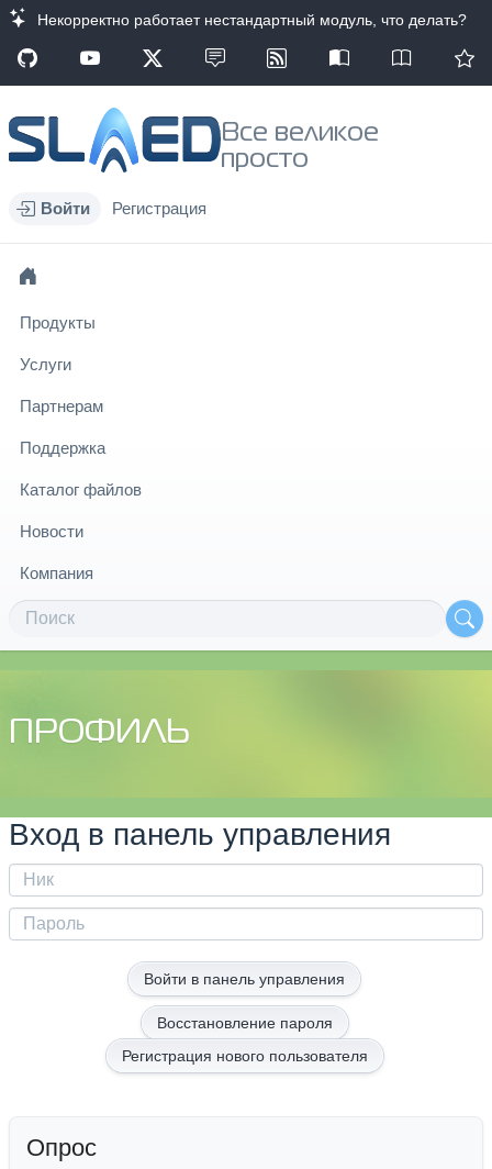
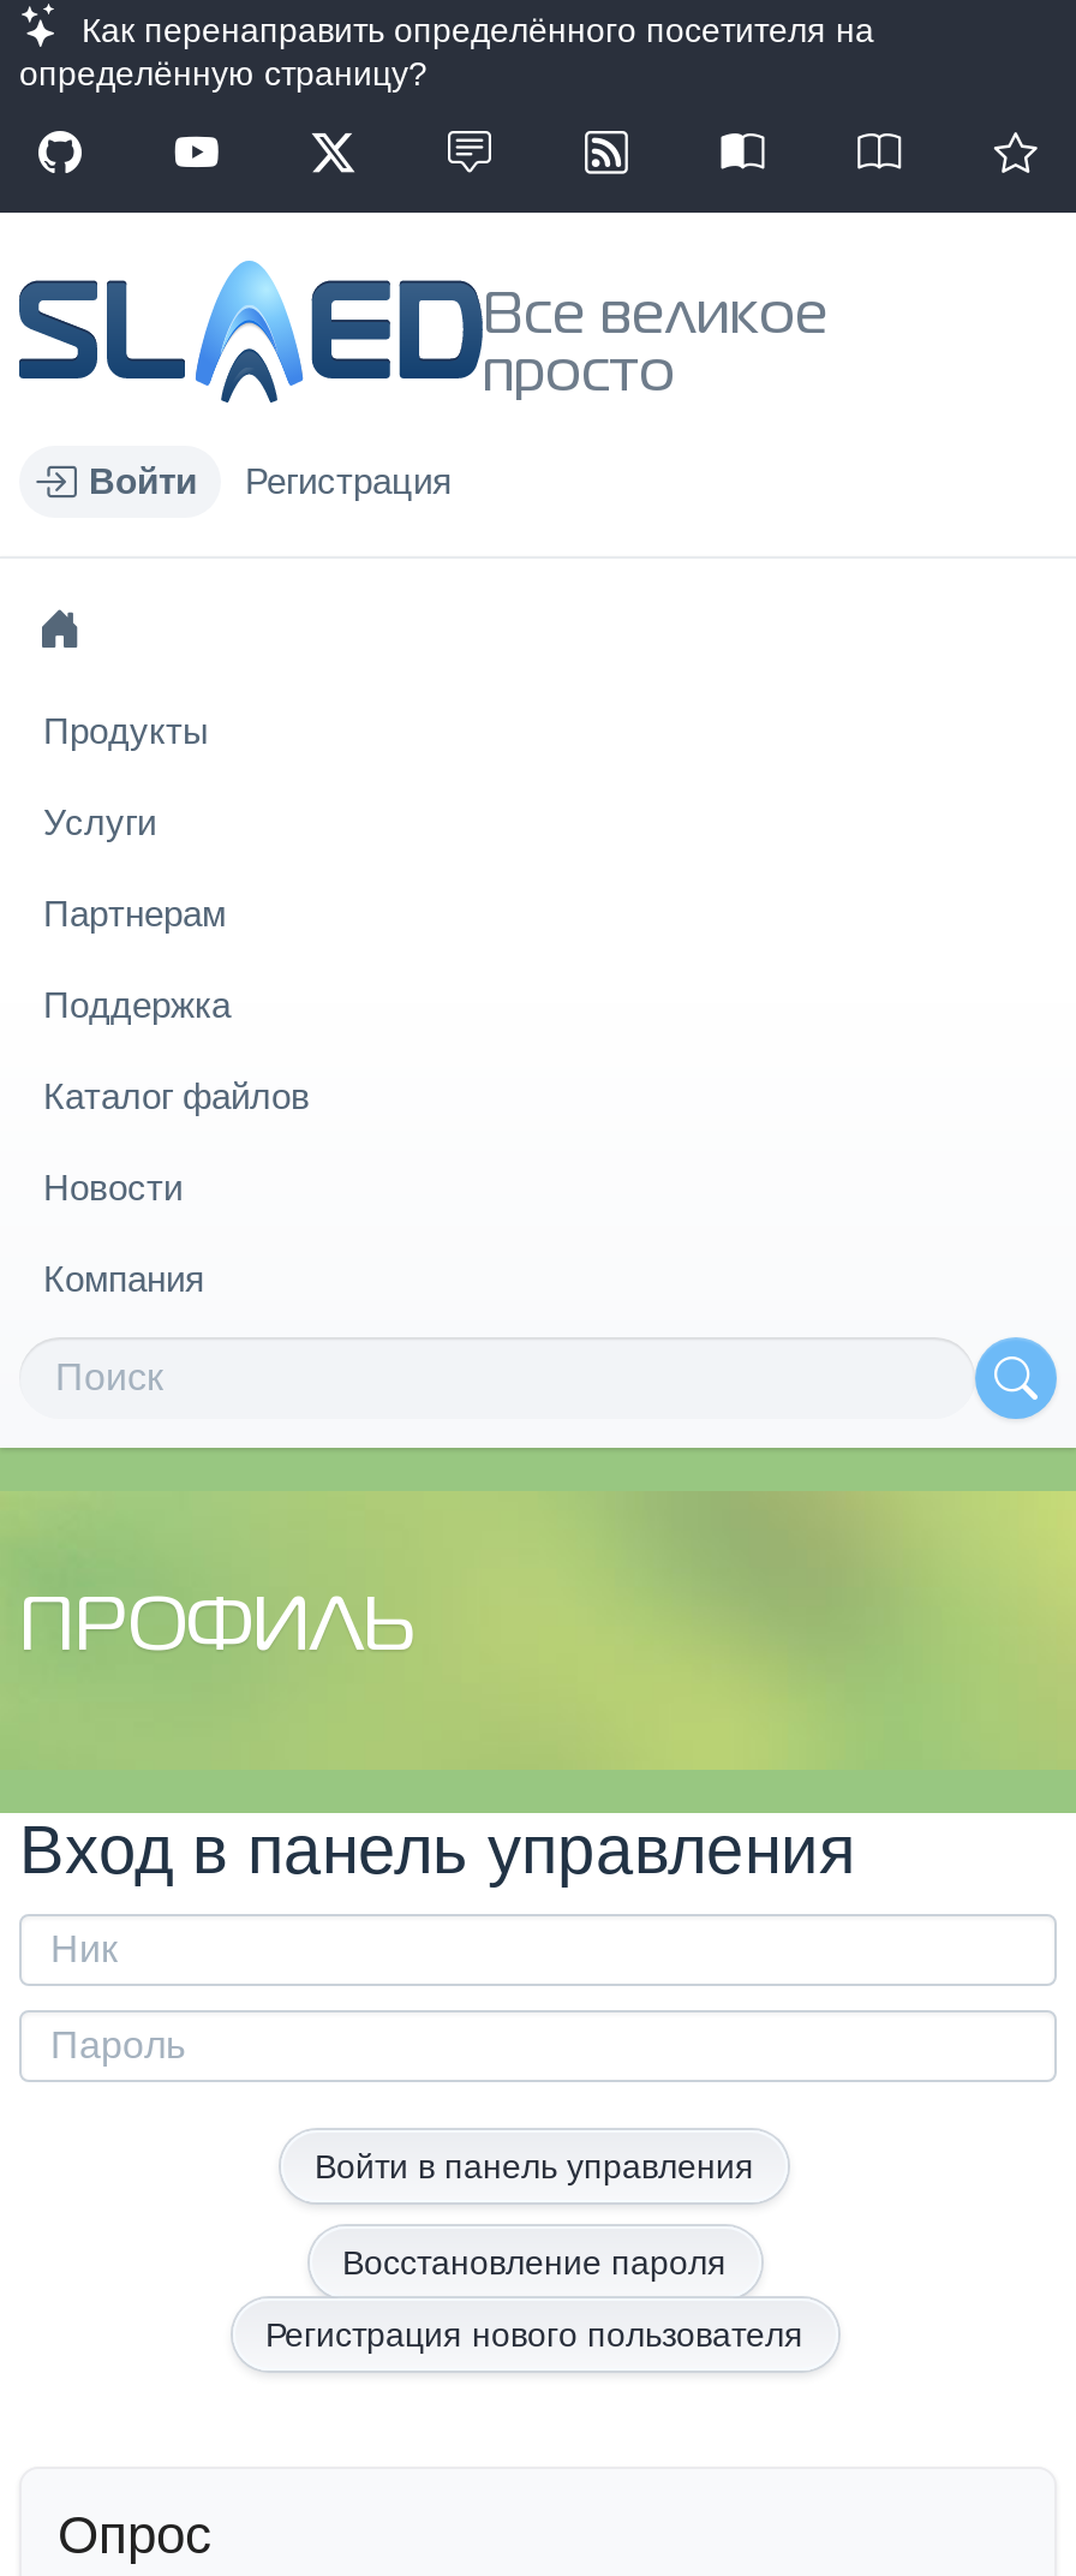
[29,11,467,29] Некорректно работает нестандартный модуль, что делать? -> [19,11,874,93] Как перенаправить определённого посетителя на | определённую страницу?

